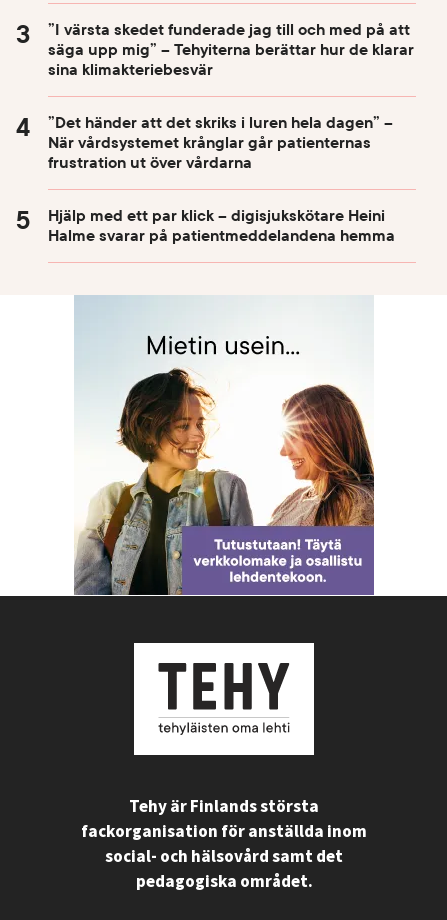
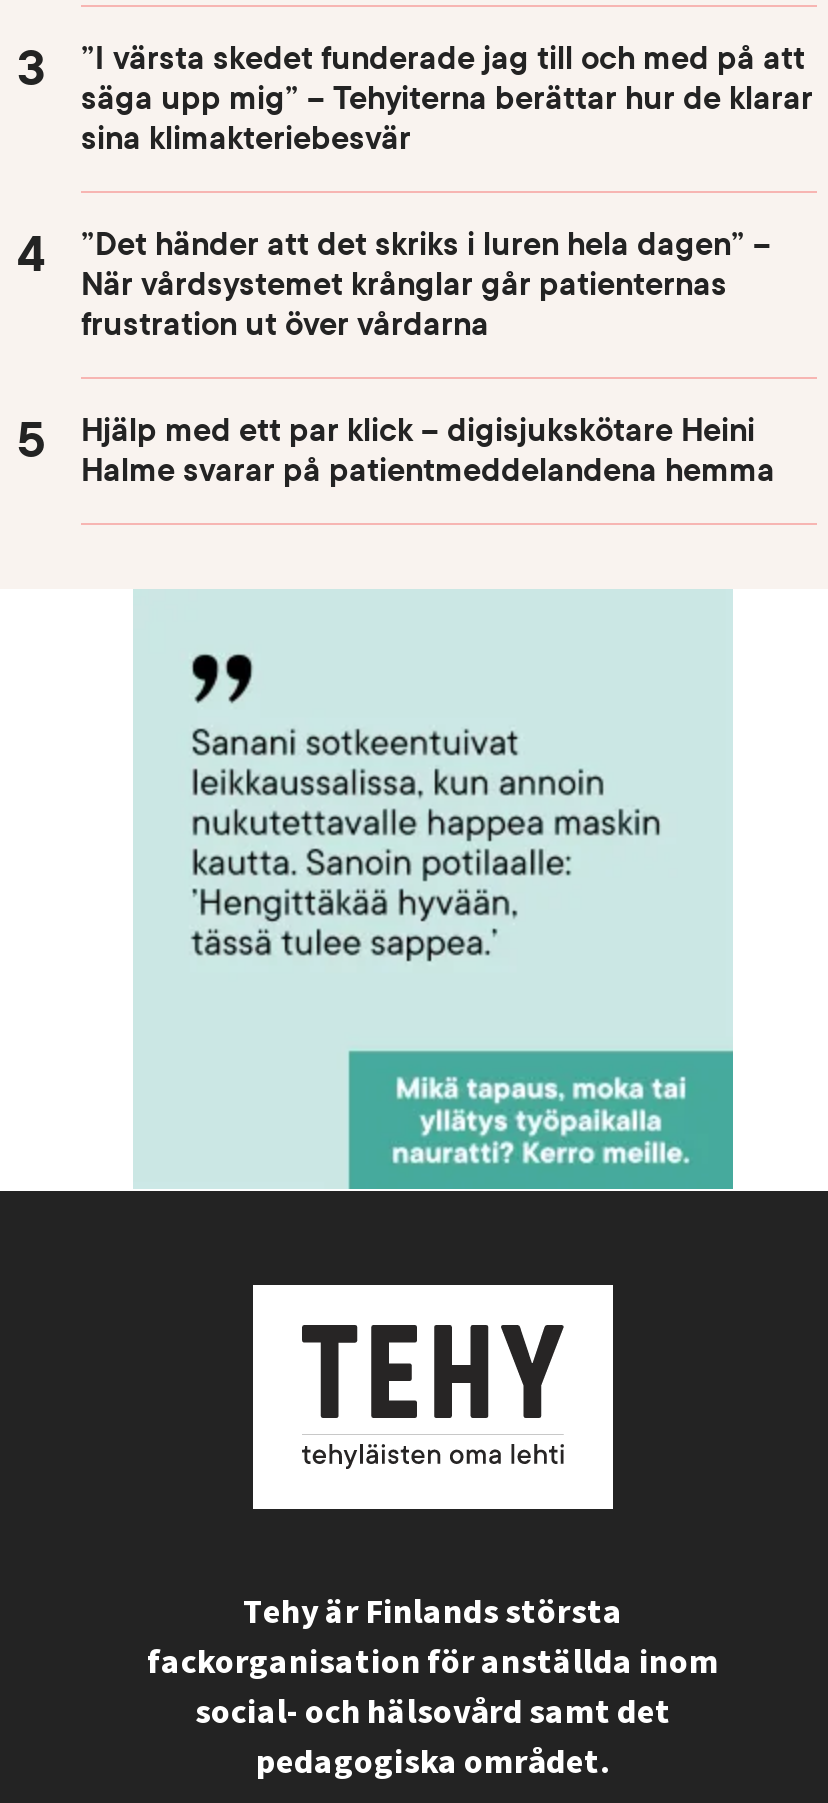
[74,297,375,596] [image] -> [133,591,735,1191] [image]

